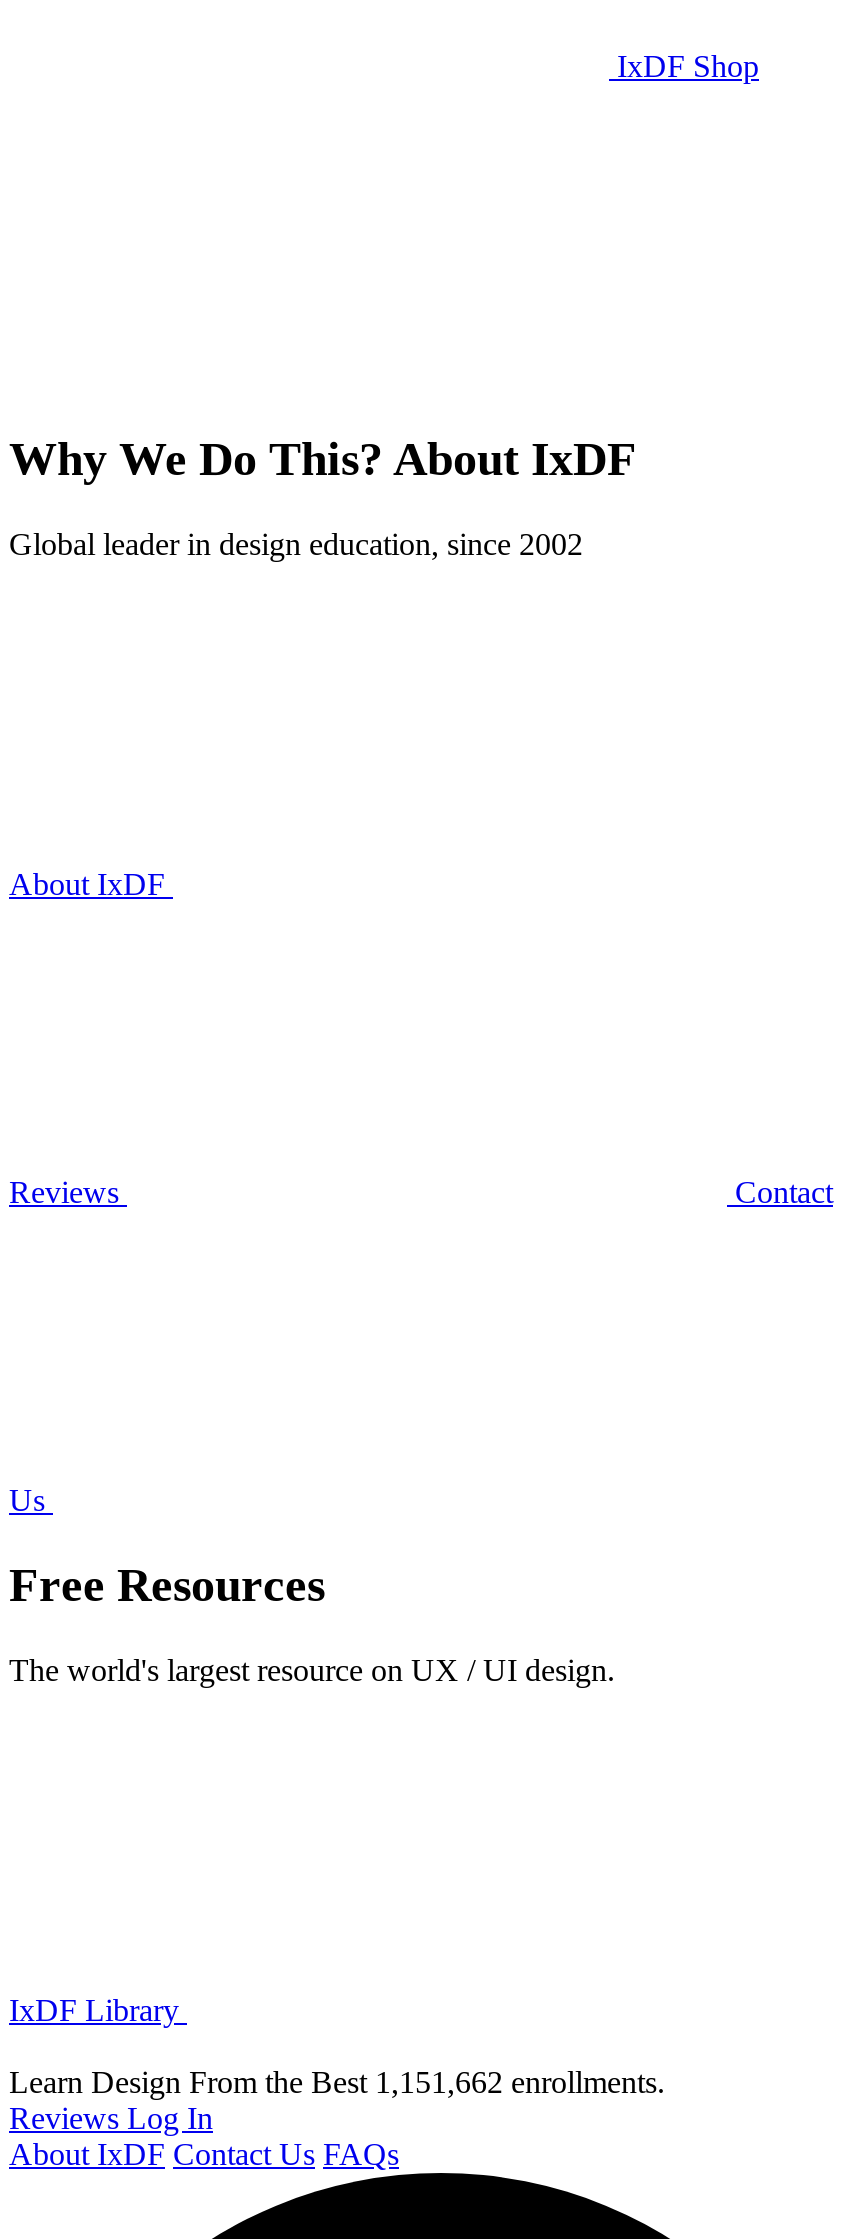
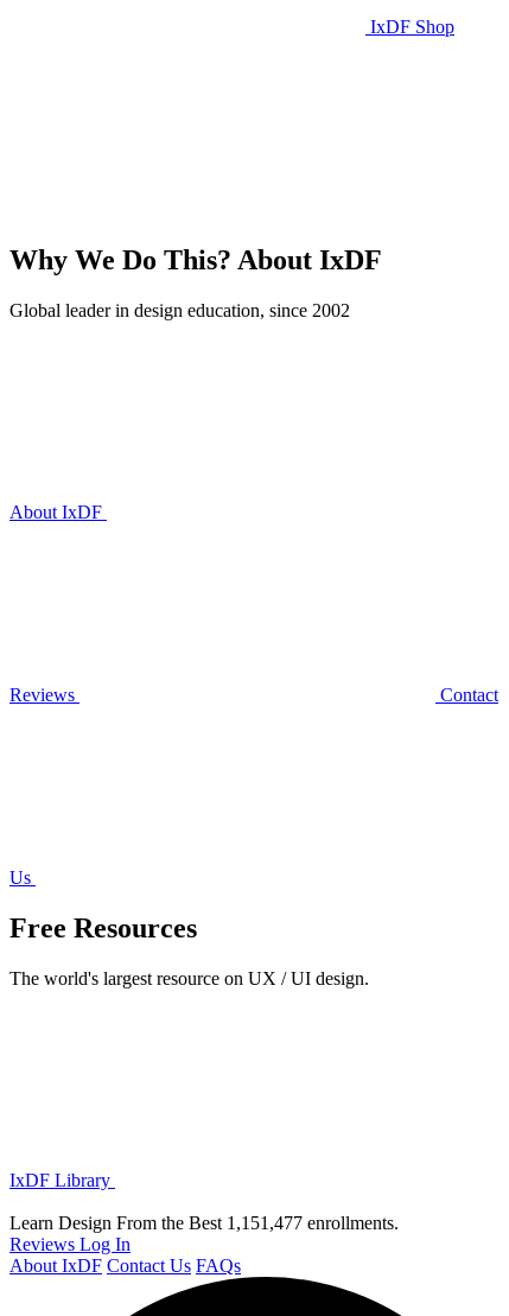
[9,2064,665,2098] Learn Design From the Best 1,151,662 enrollments. -> [9,1212,399,1233] Learn Design From the Best 1,151,477 enrollments.

